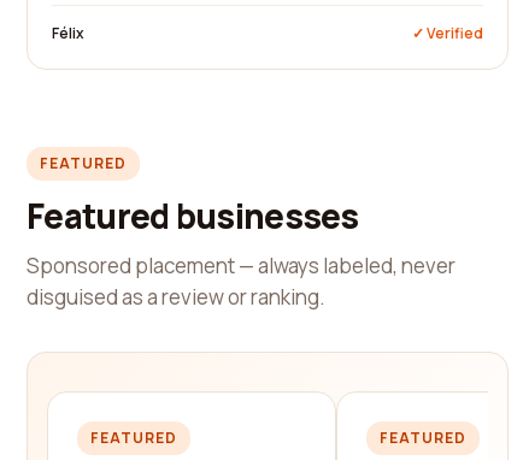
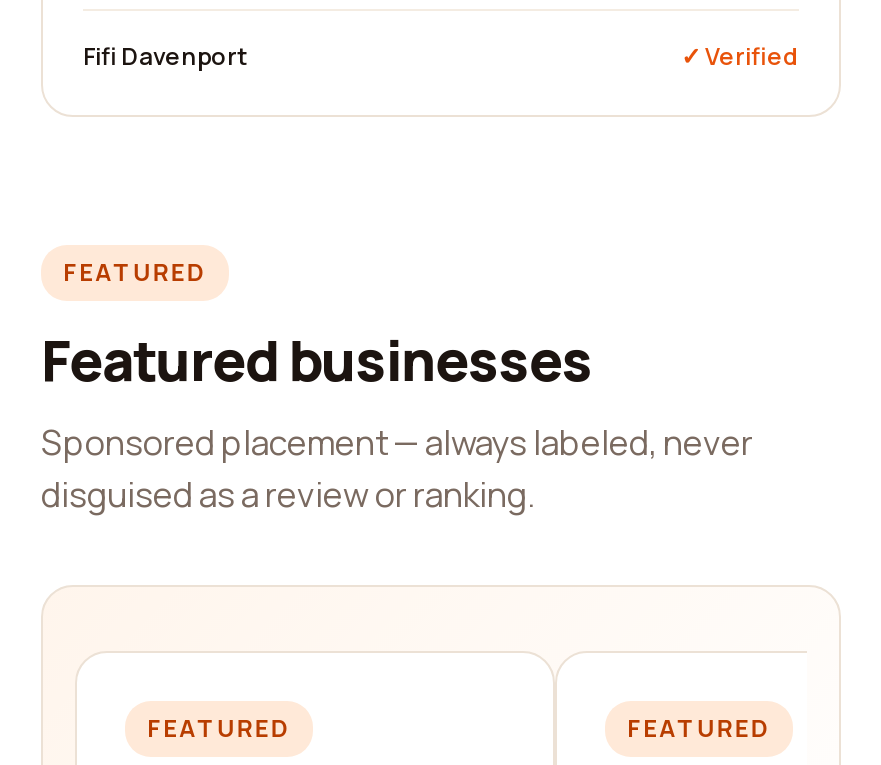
[52,23,84,43] Félix -> [83,39,247,73] Fifi Davenport

